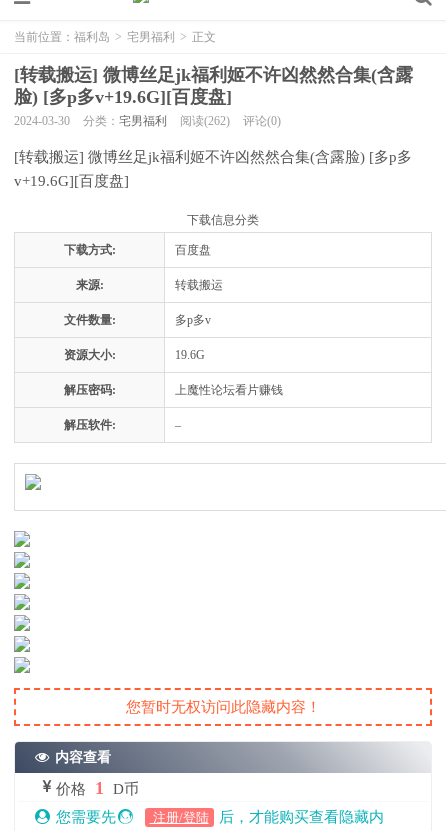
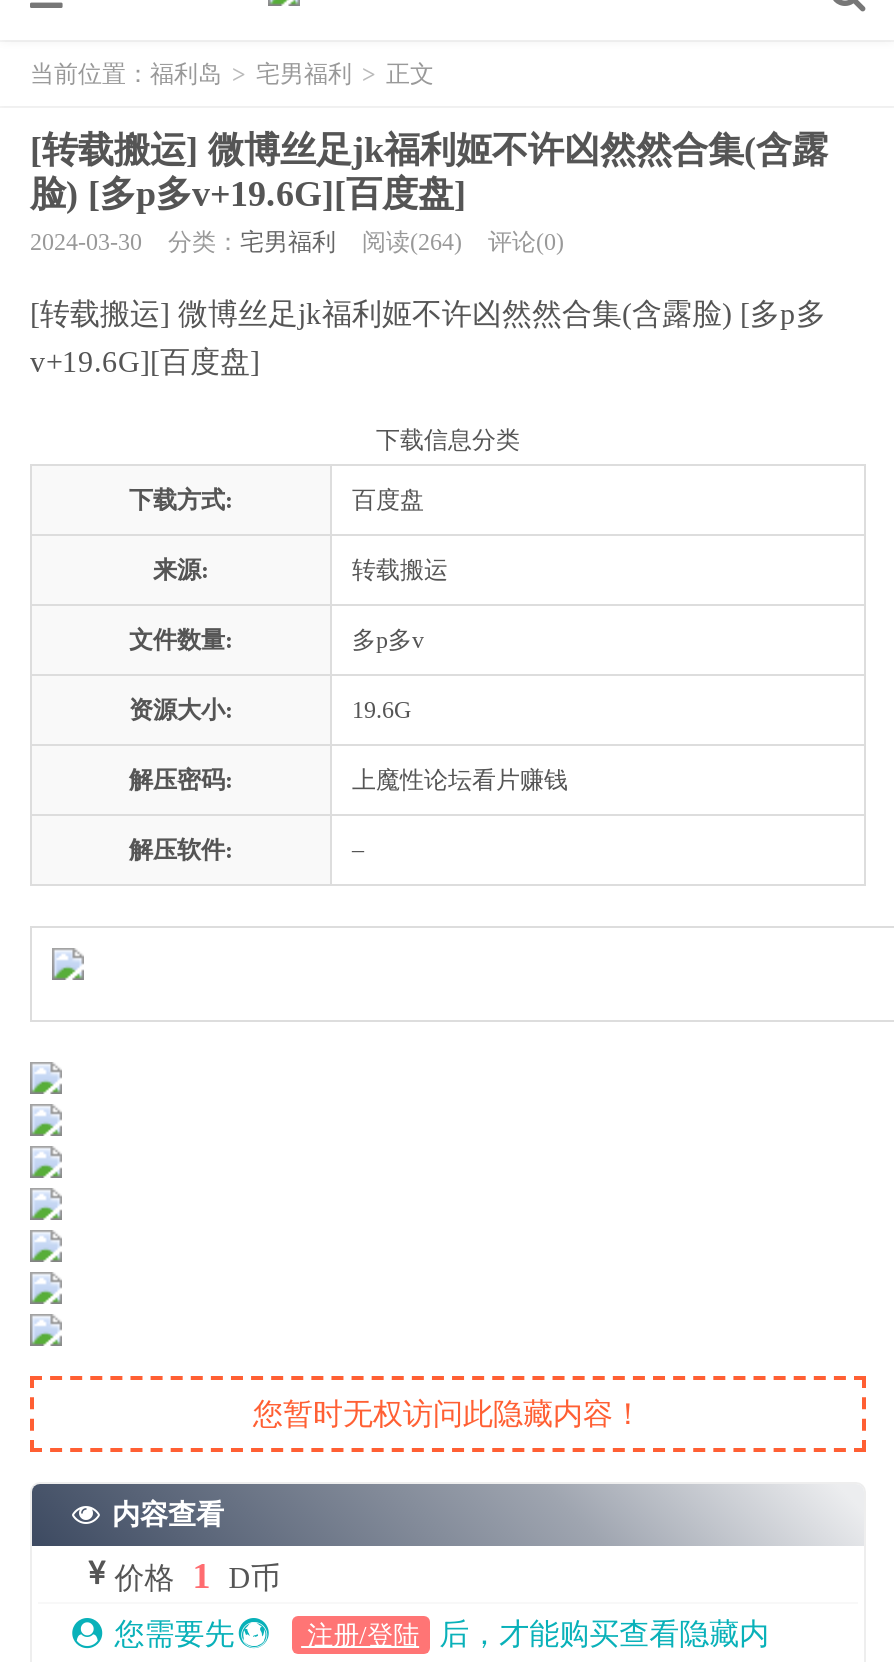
[14,114,281,128] 2024-03-30 分类：宅男福利 阅读(262) 评论(0) -> [30,228,564,256] 2024-03-30 分类：宅男福利 阅读(264) 评论(0)

